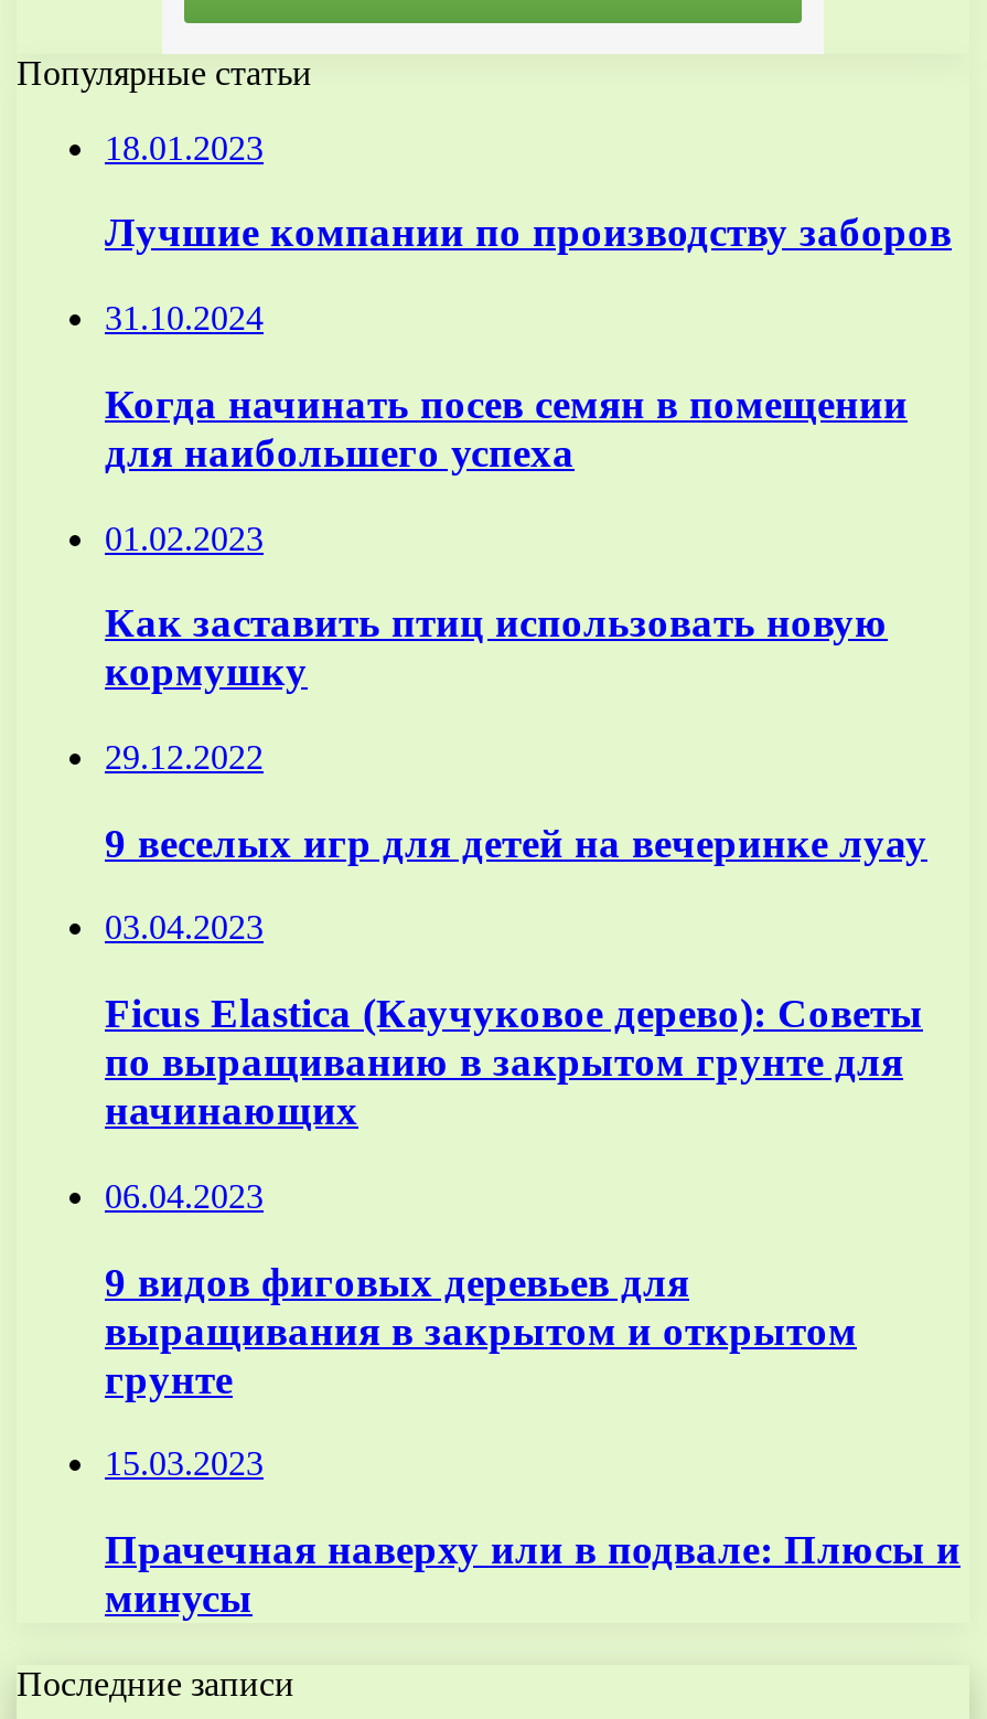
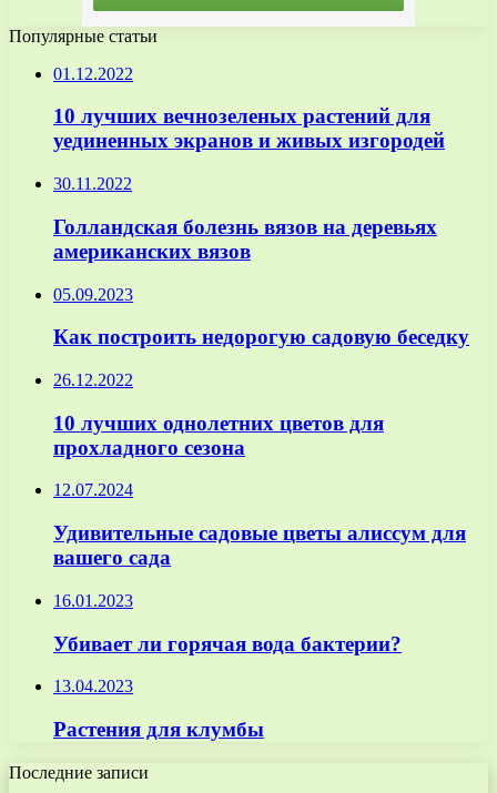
[105,128,264,166] 18.01.2023 -> [53,64,133,83] 01.12.2022
[105,209,952,256] Лучшие компании по производству заборов -> [53,105,445,152] 10 лучших вечнозеленых растений для | уединенных экранов и живых изгородей
[105,299,264,337] 31.10.2024 -> [53,174,132,193] 30.11.2022
[105,380,908,475] Когда начинать посев семян в помещении | для наибольшего успеха -> [53,215,437,263] Голландская болезнь вязов на деревьях | американских вязов
[105,519,264,556] 01.02.2023 -> [53,285,133,303] 05.09.2023
[105,600,888,695] Как заставить птиц использовать новую | кормушку -> [53,325,469,349] Как построить недорогую садовую беседку
[105,738,264,776] 29.12.2022 -> [53,370,133,389] 26.12.2022
[105,819,927,865] 9 веселых игр для детей на вечеринке луау -> [53,411,384,459] 10 лучших однолетних цветов для | прохладного сезона
[105,909,264,946] 03.04.2023 -> [53,481,133,500] 12.07.2024
[105,990,923,1134] Ficus Elastica (Каучуковое дерево): Советы | по выращиванию в закрытом грунте для | начинающих -> [53,521,466,569] Удивительные садовые цветы алиссум для | вашего сада
[105,1177,264,1215] 06.04.2023 -> [53,591,133,610] 16.01.2023
[105,1258,857,1401] 9 видов фиговых деревьев для | выращивания в закрытом и открытом | грунте -> [53,632,402,655] Убивает ли горячая вода бактерии?
[105,1445,264,1482] 15.03.2023 -> [53,677,133,696] 13.04.2023
[105,1526,961,1621] Прачечная наверху или в подвале: Плюсы и | минусы -> [53,718,264,741] Растения для клумбы

